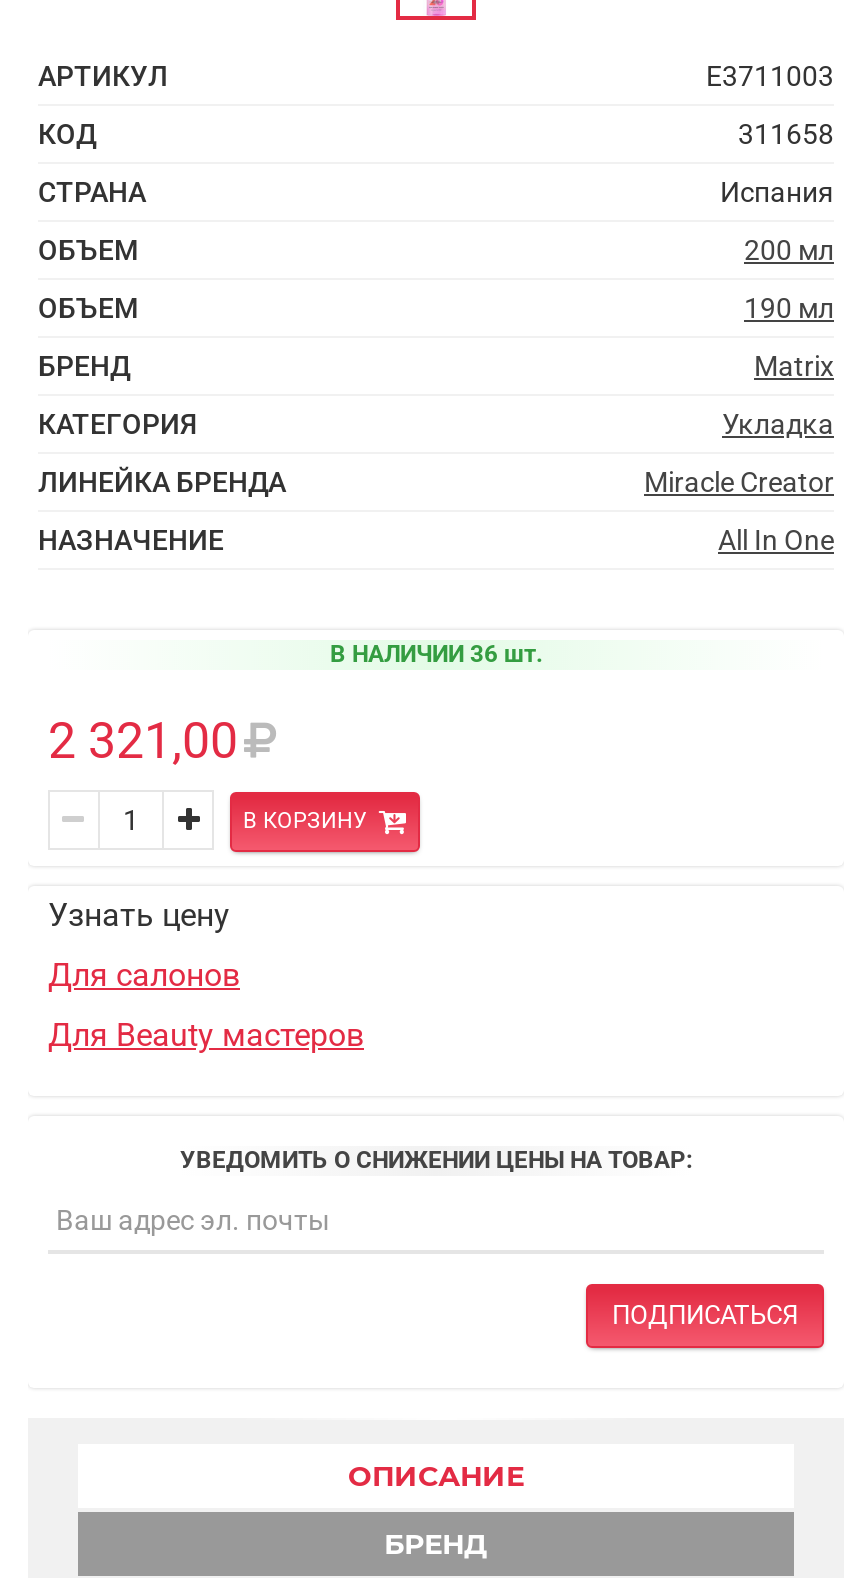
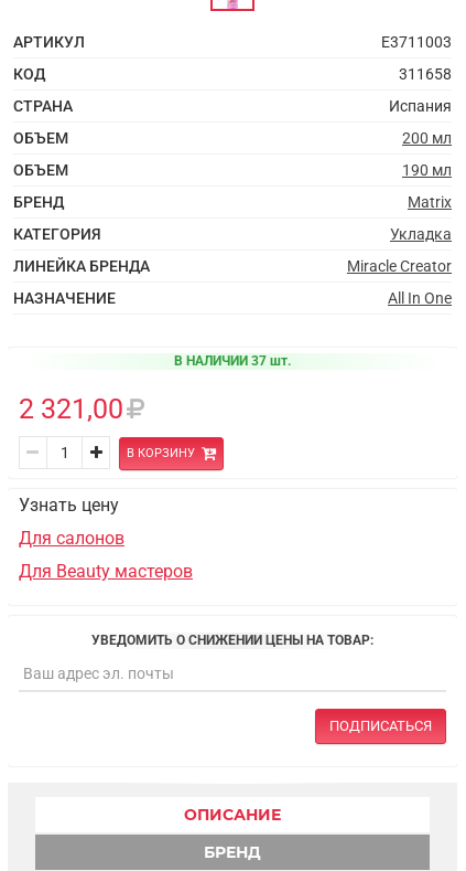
[330,640,542,668] В НАЛИЧИИ 36 шт. -> [174,353,291,369] В НАЛИЧИИ 37 шт.

